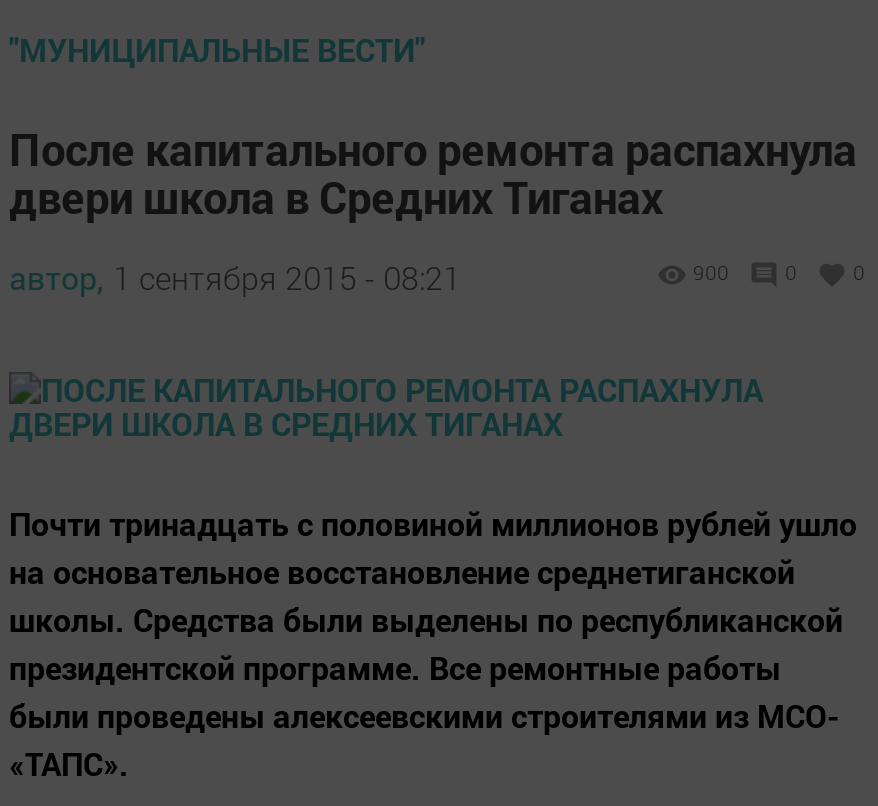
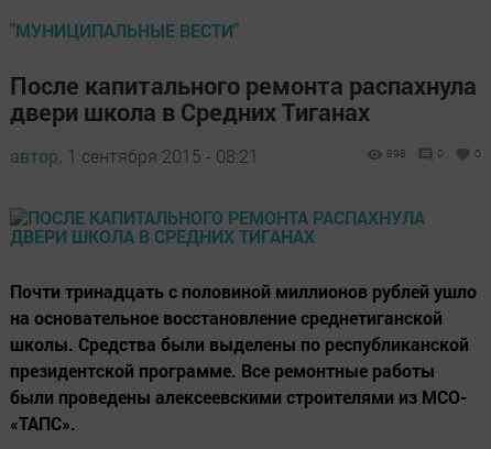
[693,260,729,286] 900 -> [386,147,406,161] 898

